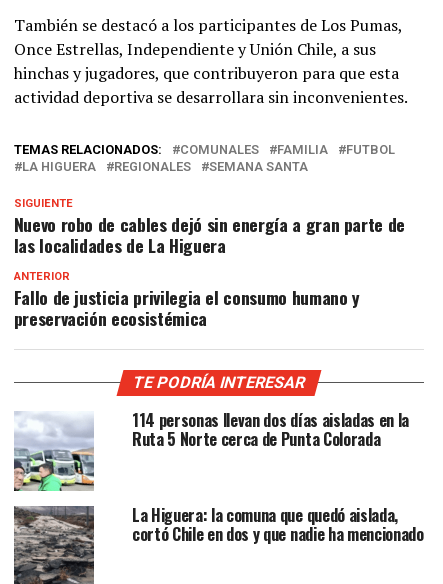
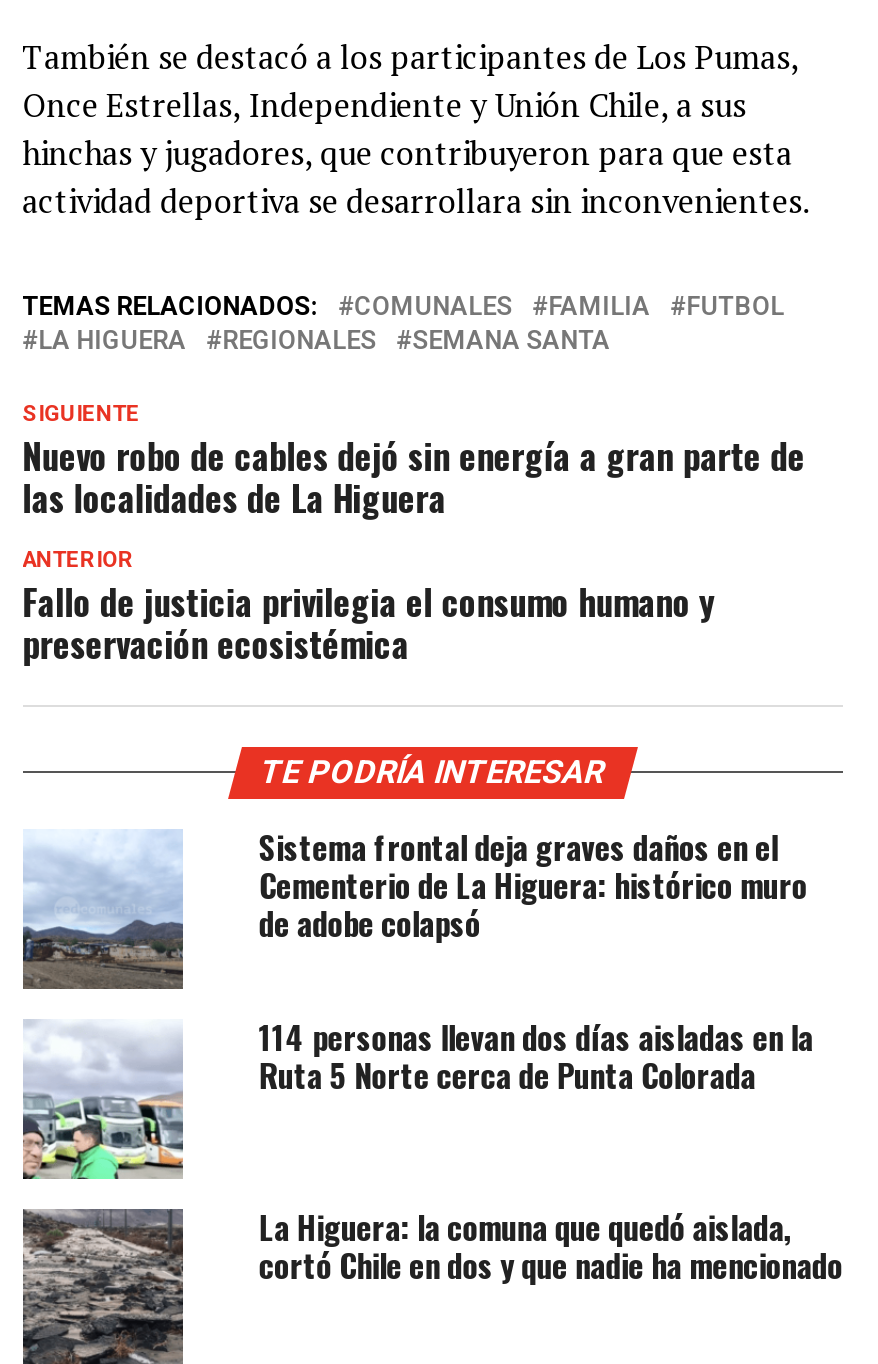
none -> [21,823,807,992] [image] | Sistema frontal deja graves daños en el | Cementerio de La Higuera: histórico muro | de adobe colapsó

